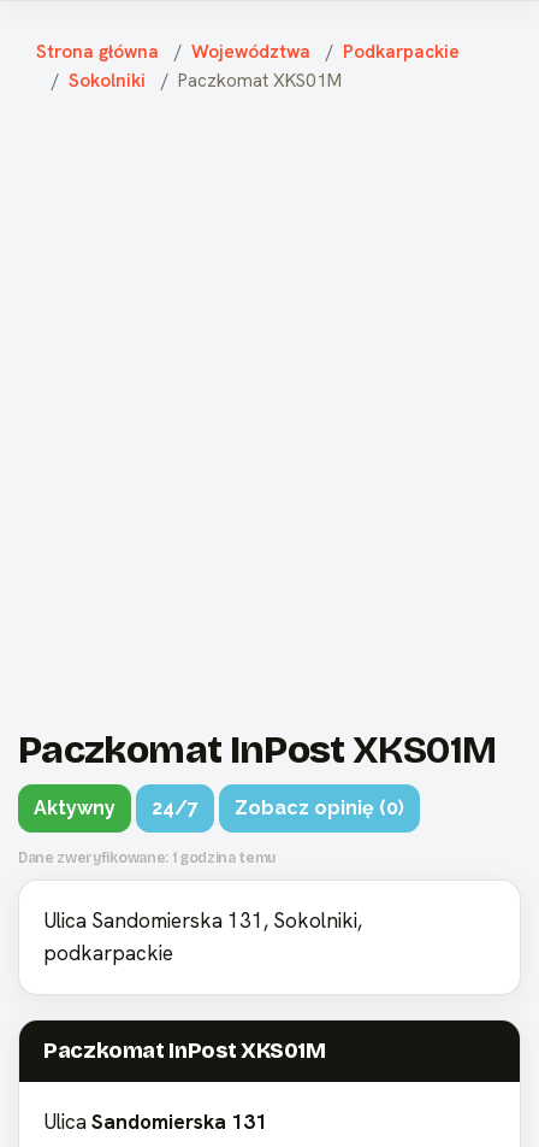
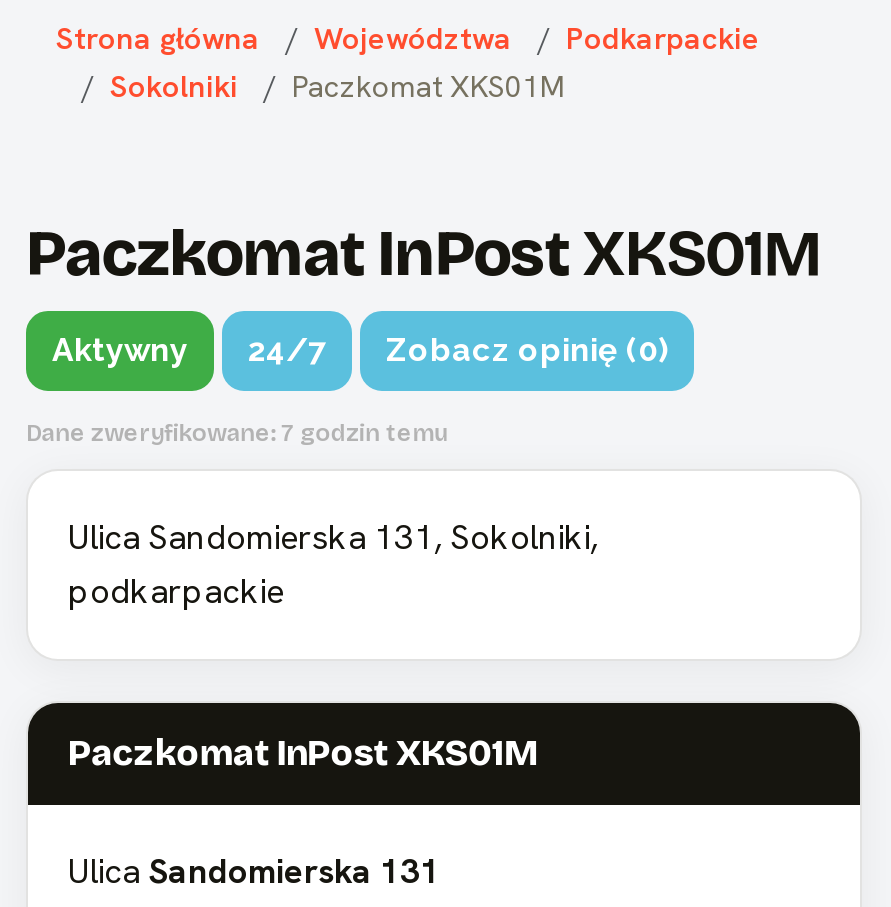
[18,850,276,867] Dane zweryfikowane: 1 godzina temu -> [26,419,447,447] Dane zweryfikowane: 7 godzin temu

